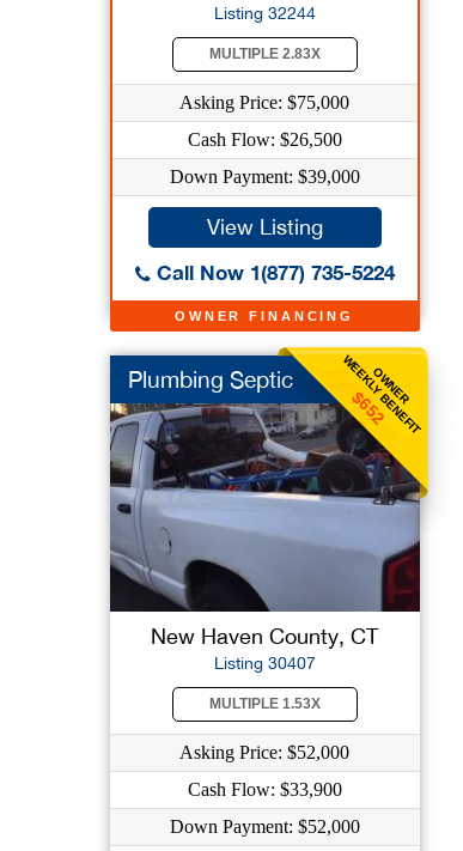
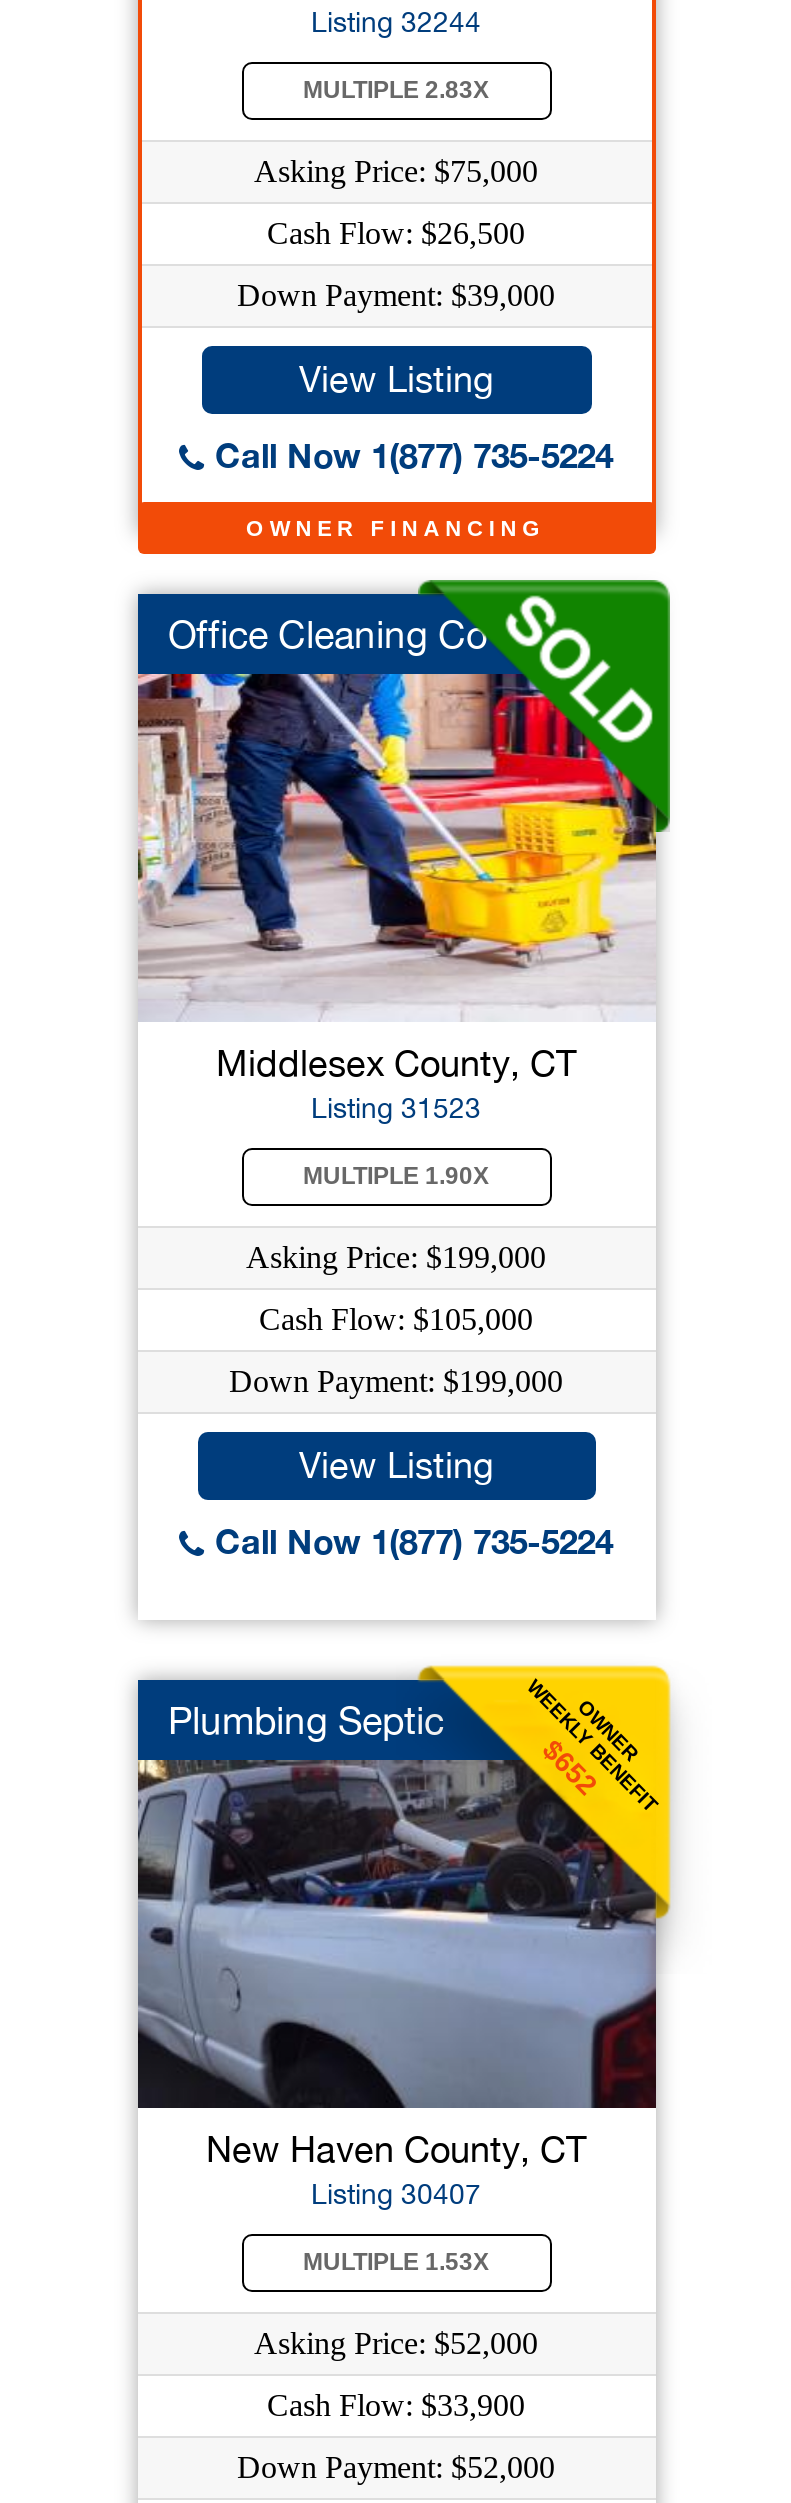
none -> [138,578,672,1022] [image] | Office Cleaning Co
none -> [205,1042,613,1562] Middlesex County, CT | Listing 31523 | MULTIPLE 1.90X | Asking Price: $199,000 | Cash Flow: $105,000 | Down Payment: $199,000 | View Listing | Call Now 1(877) 735-5224

